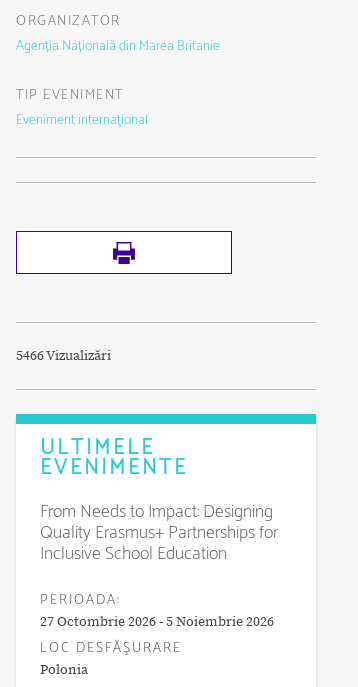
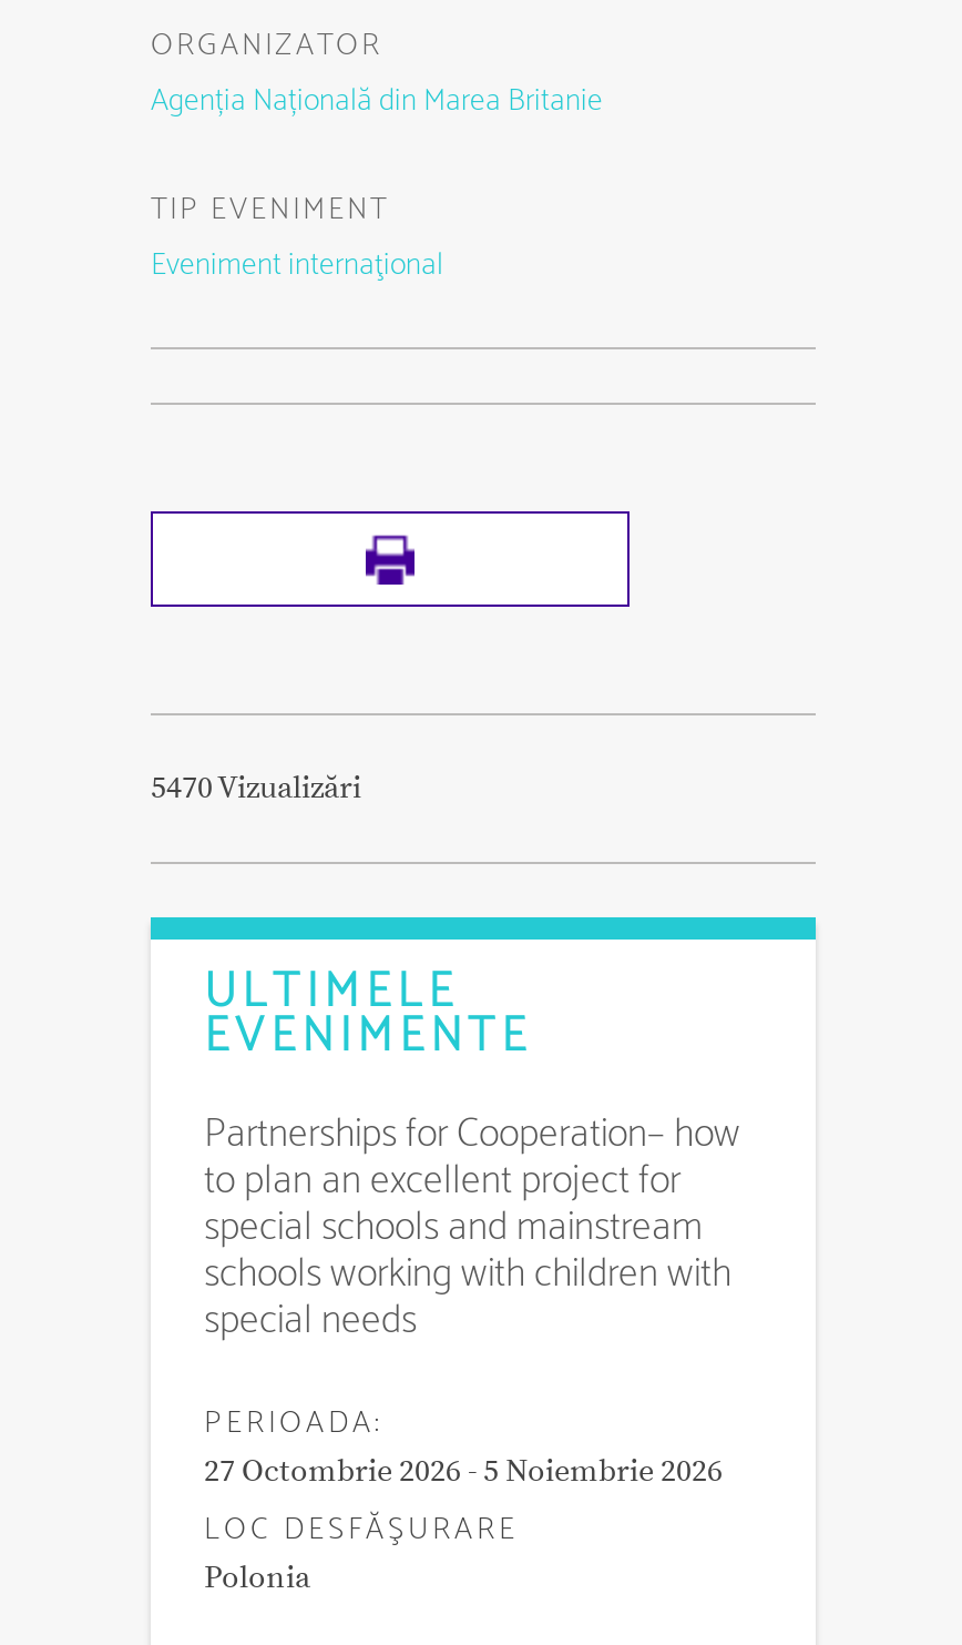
[16,347,111,365] 5466 Vizualizări -> [151,768,361,808] 5470 Vizualizări
[40,497,278,569] From Needs to Impact: Designing | Quality Erasmus+ Partnerships for | Inclusive School Education -> [204,1101,740,1354] Partnerships for Cooperation– how | to plan an excellent project for | special schools and mainstream | schools working with children with | special needs

